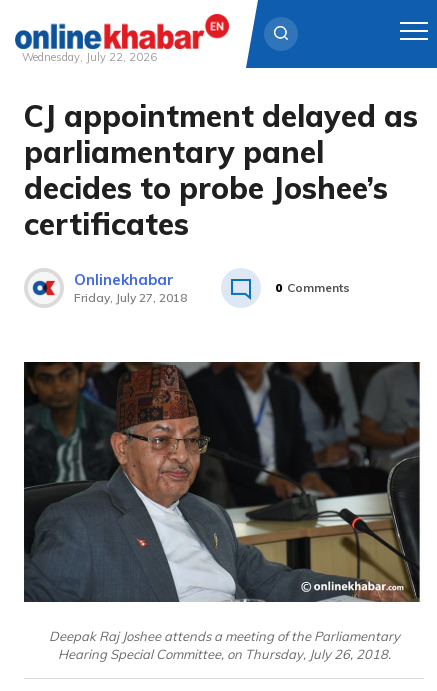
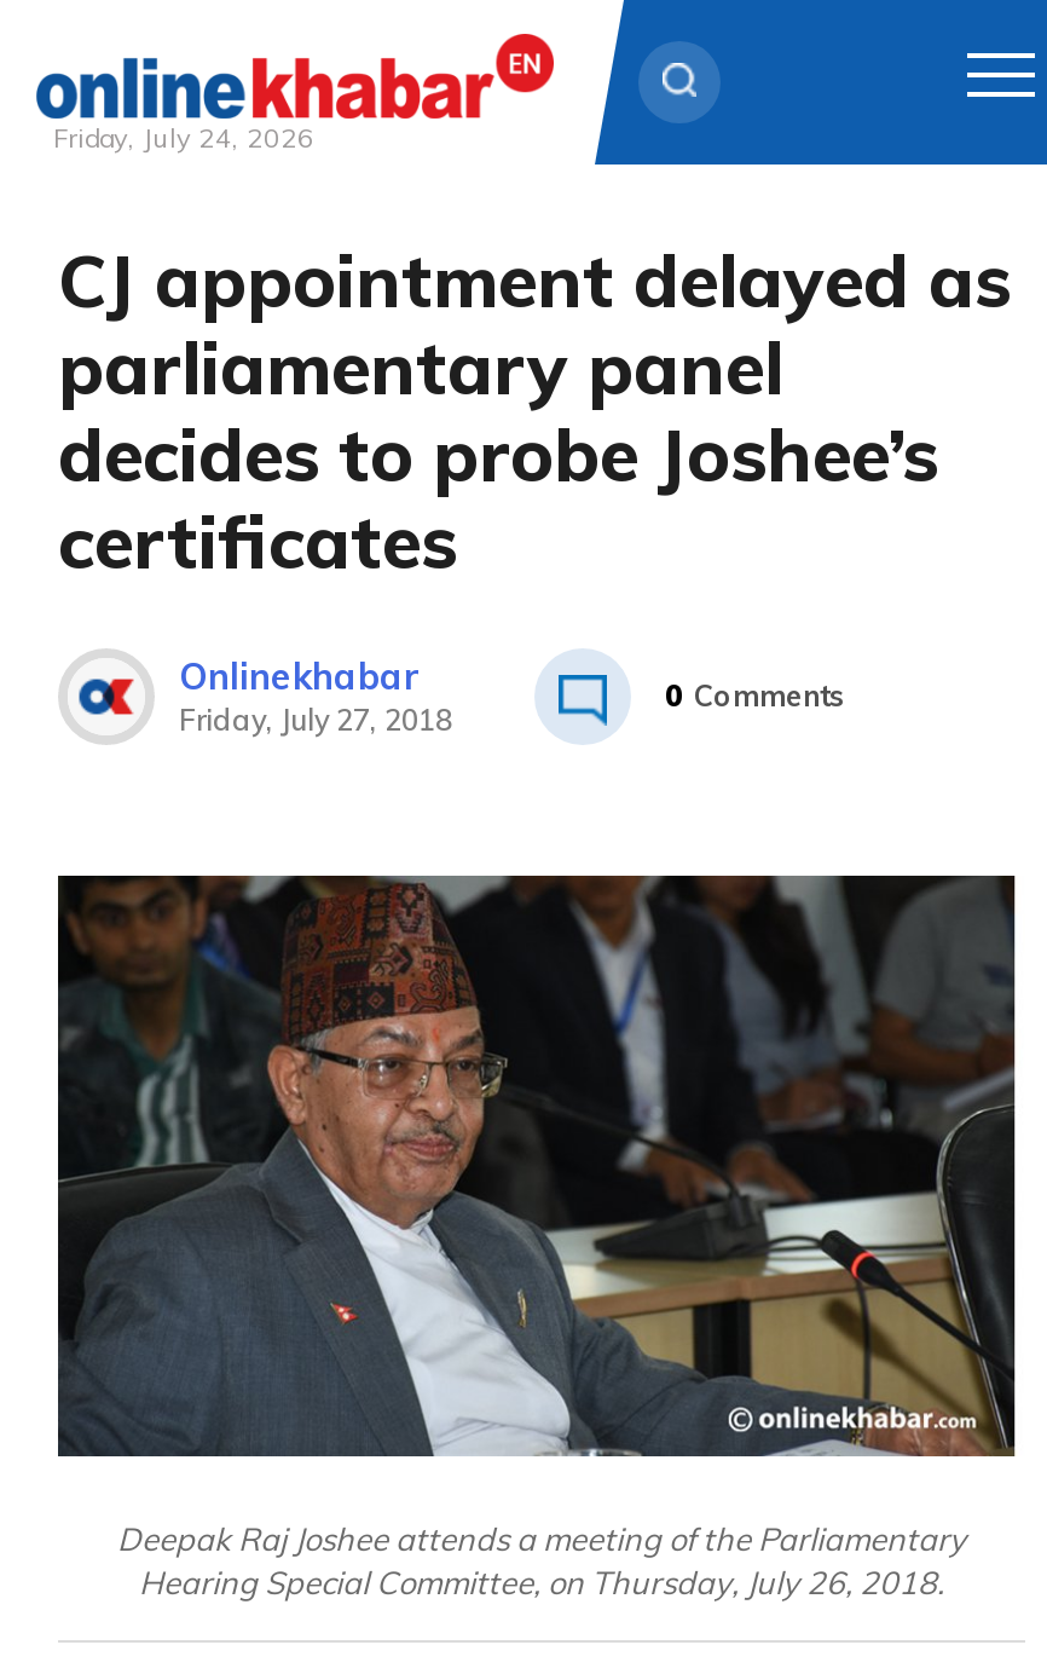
[22,50,157,64] Wednesday, July 22, 2026 -> [53,121,314,155] Friday, July 24, 2026

